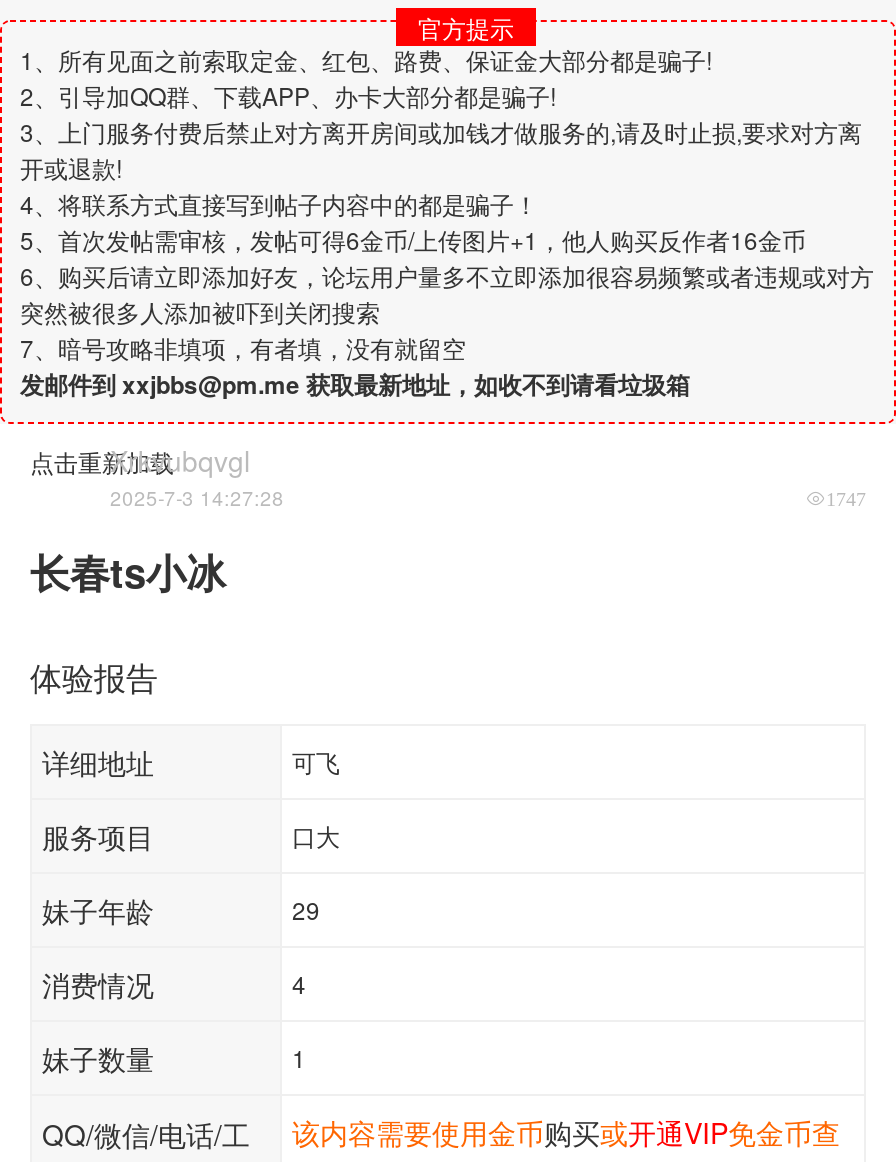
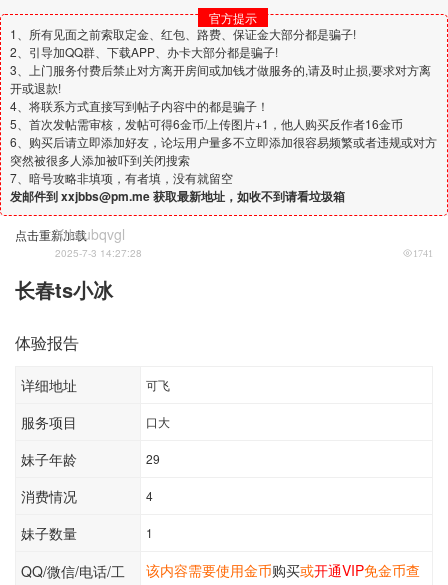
[826,488,866,508] 1747 -> [413,248,433,258] 1741

